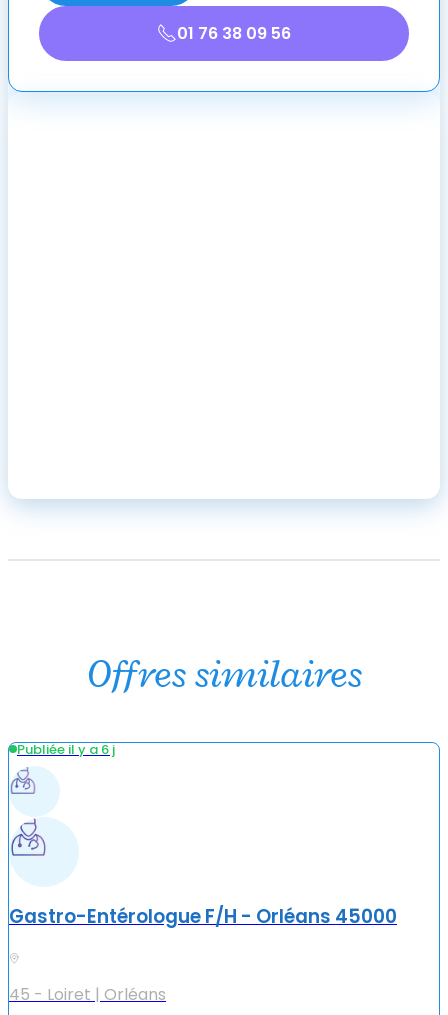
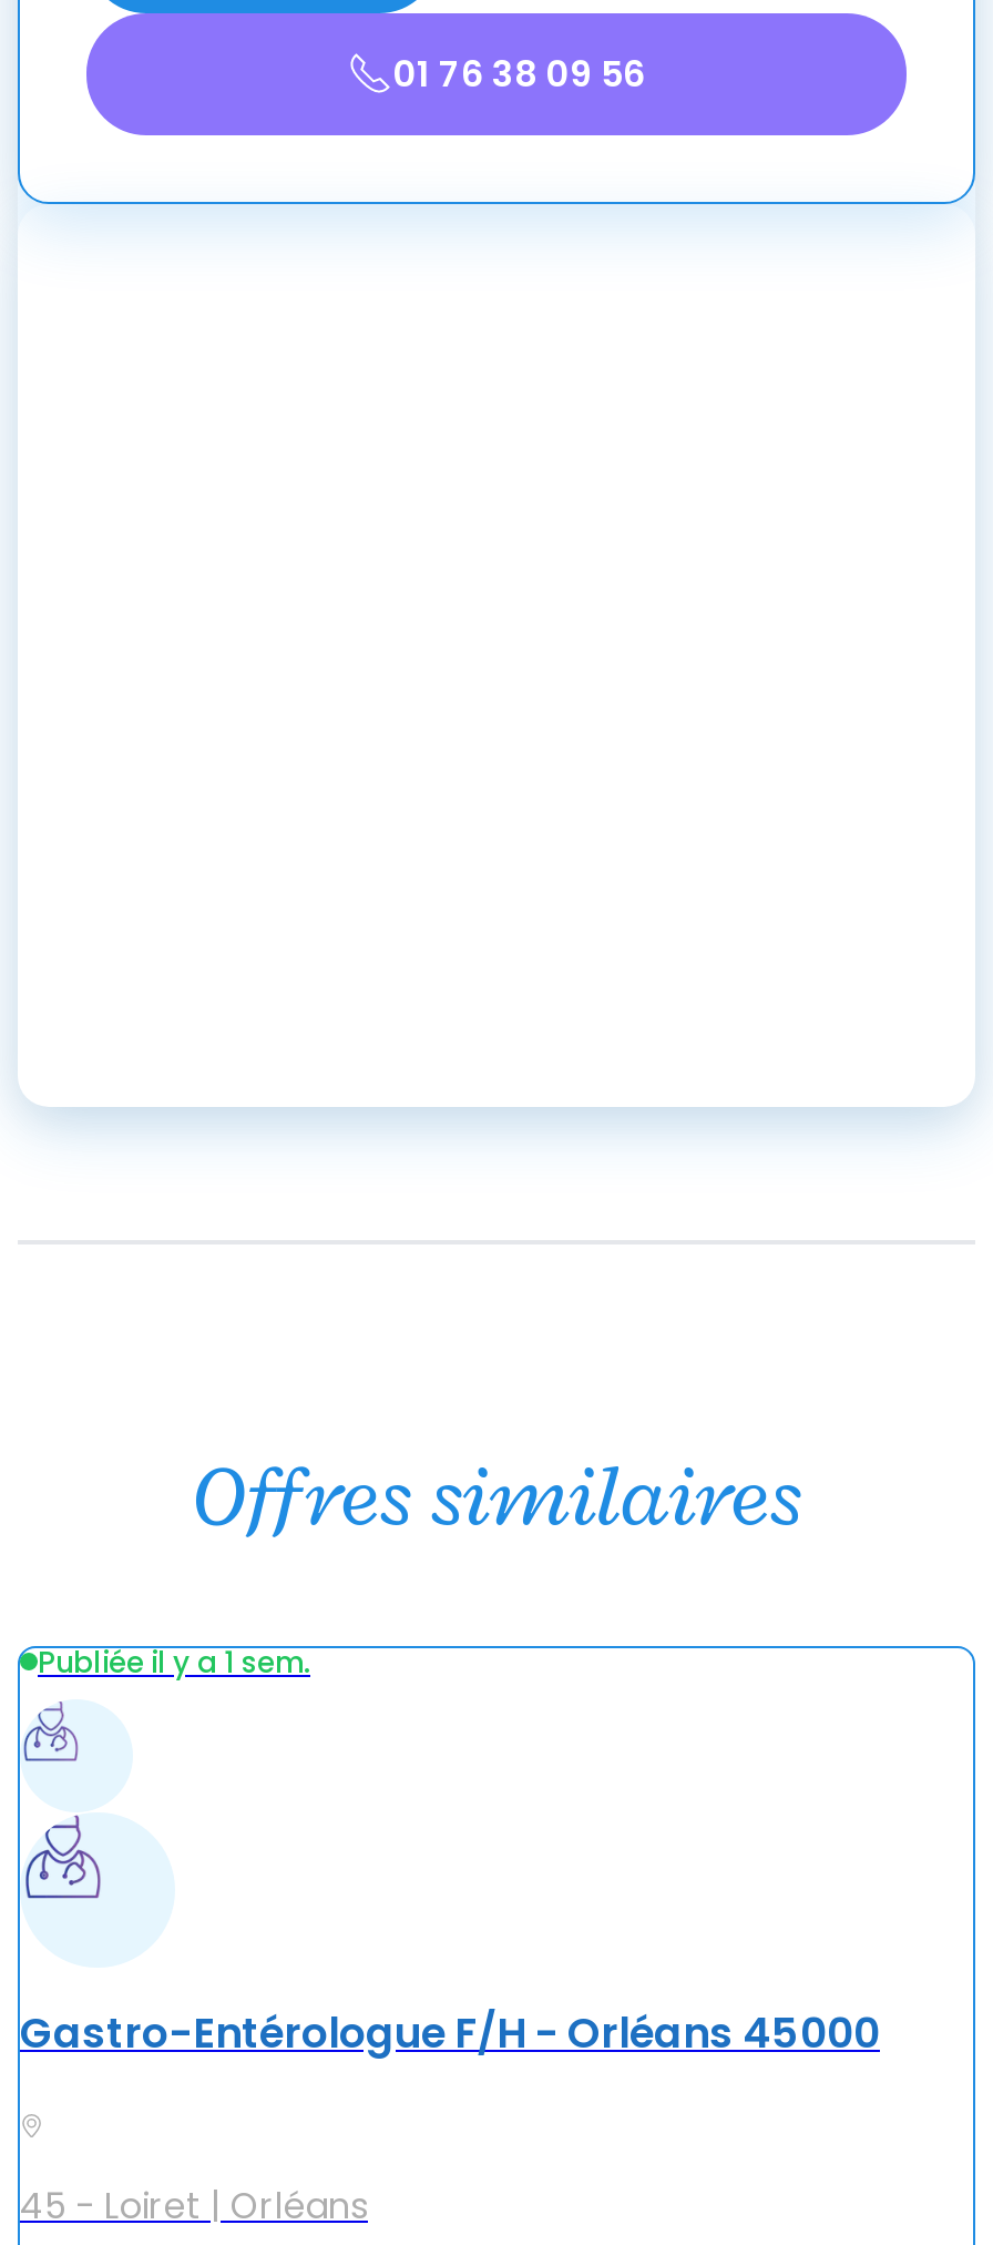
[17,740,115,759] Publiée il y a 6 j -> [38,1641,310,1684] Publiée il y a 1 sem.

